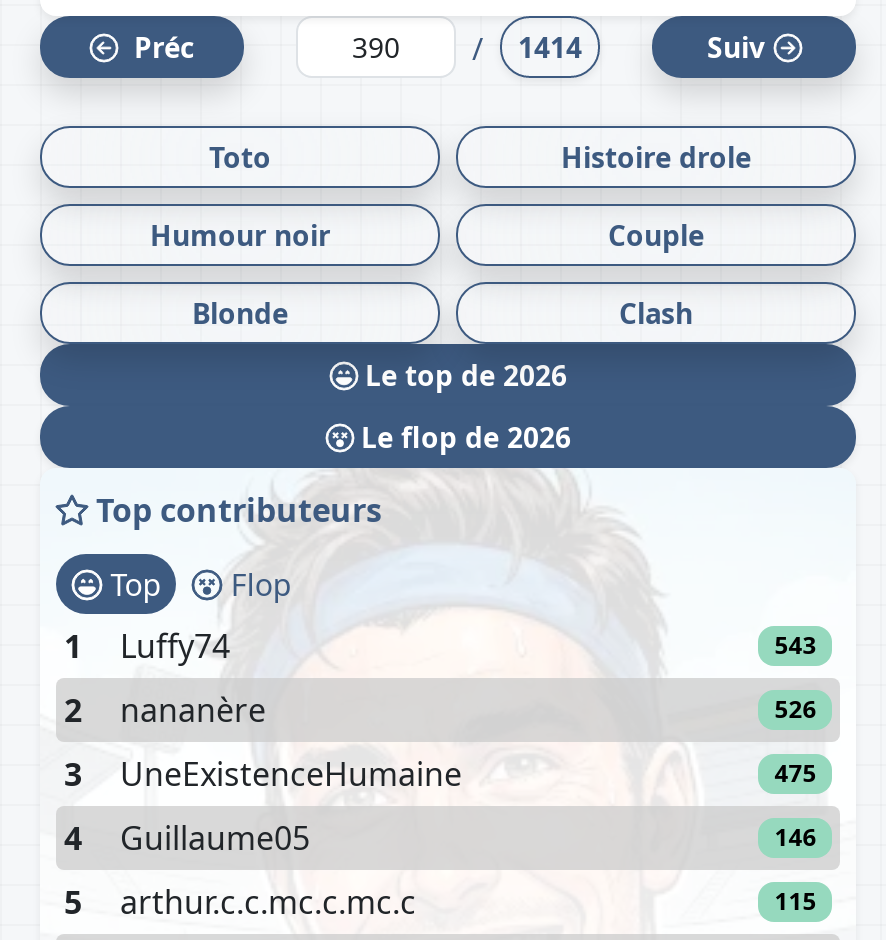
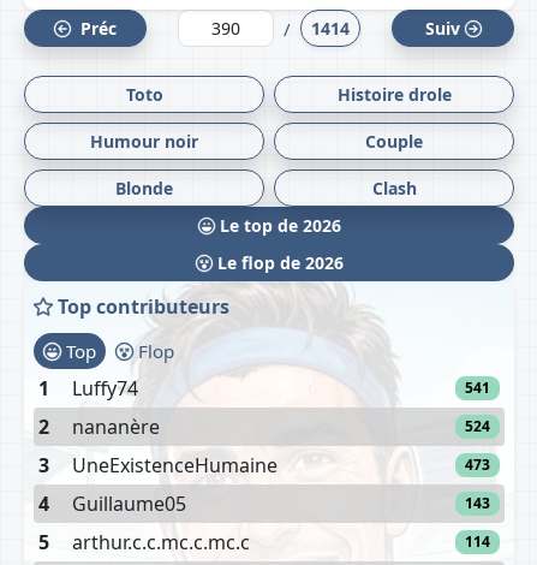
[774,628,816,662] 543 -> [465,377,490,398] 541
[774,692,816,726] 526 -> [465,416,490,436] 524
[774,756,816,790] 475 -> [465,454,490,475] 473
[774,820,816,854] 146 -> [465,493,490,513] 143
[774,884,816,918] 115 -> [465,531,490,552] 114

